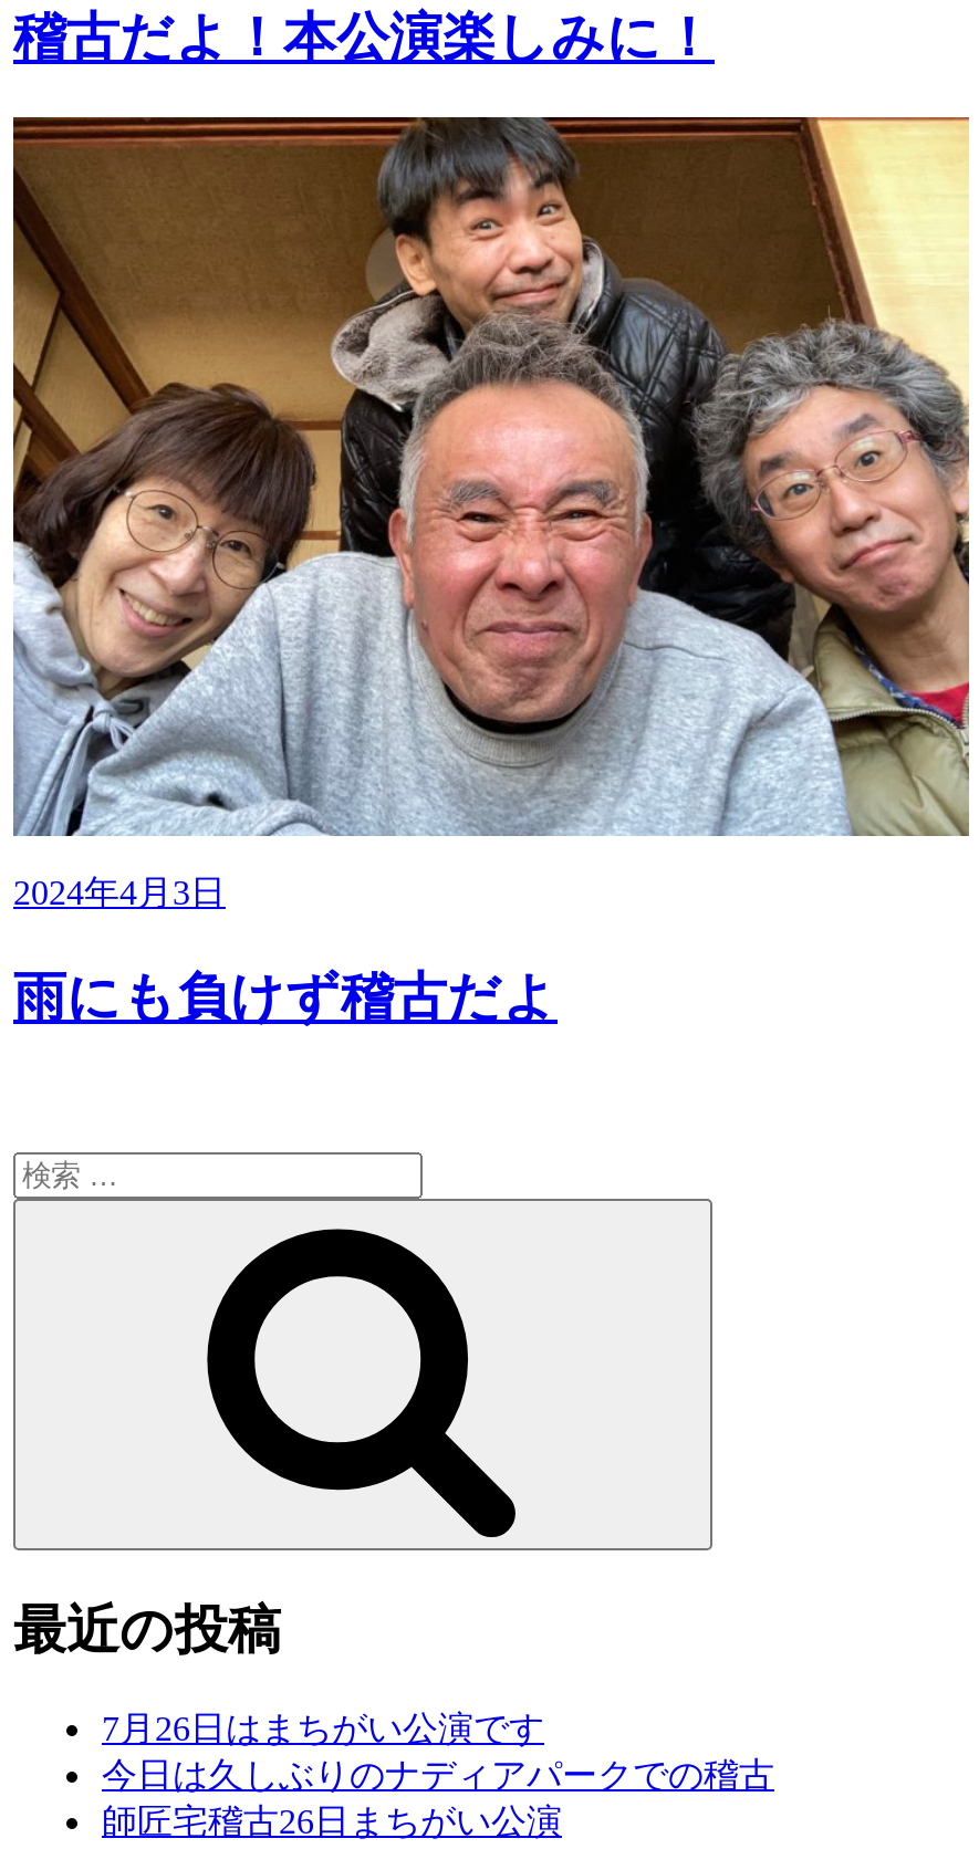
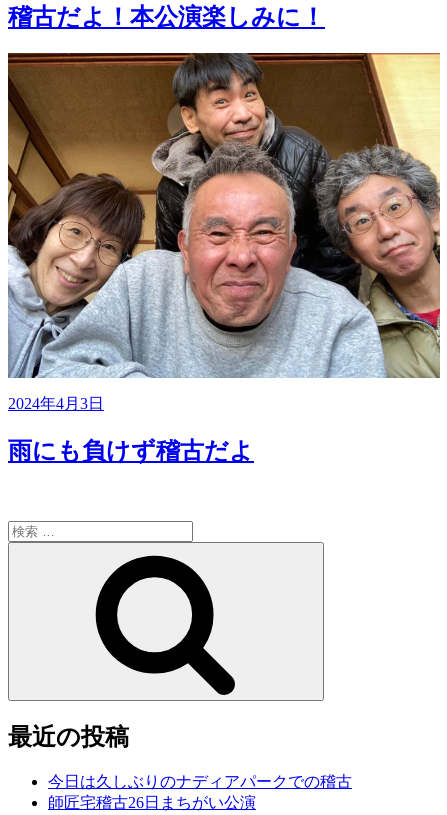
[102,1711,544,1748] 7月26日はまちがい公演です -> none

